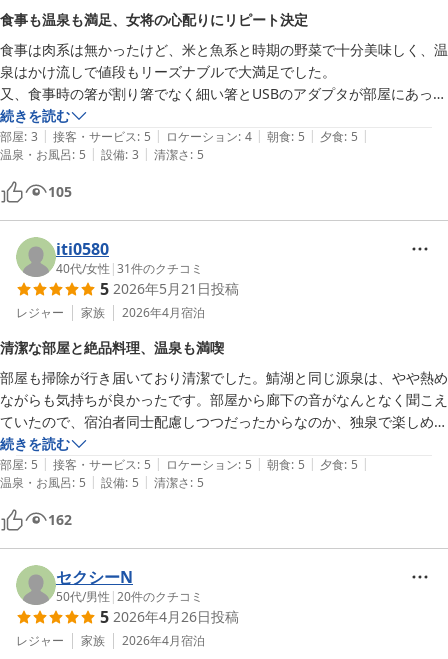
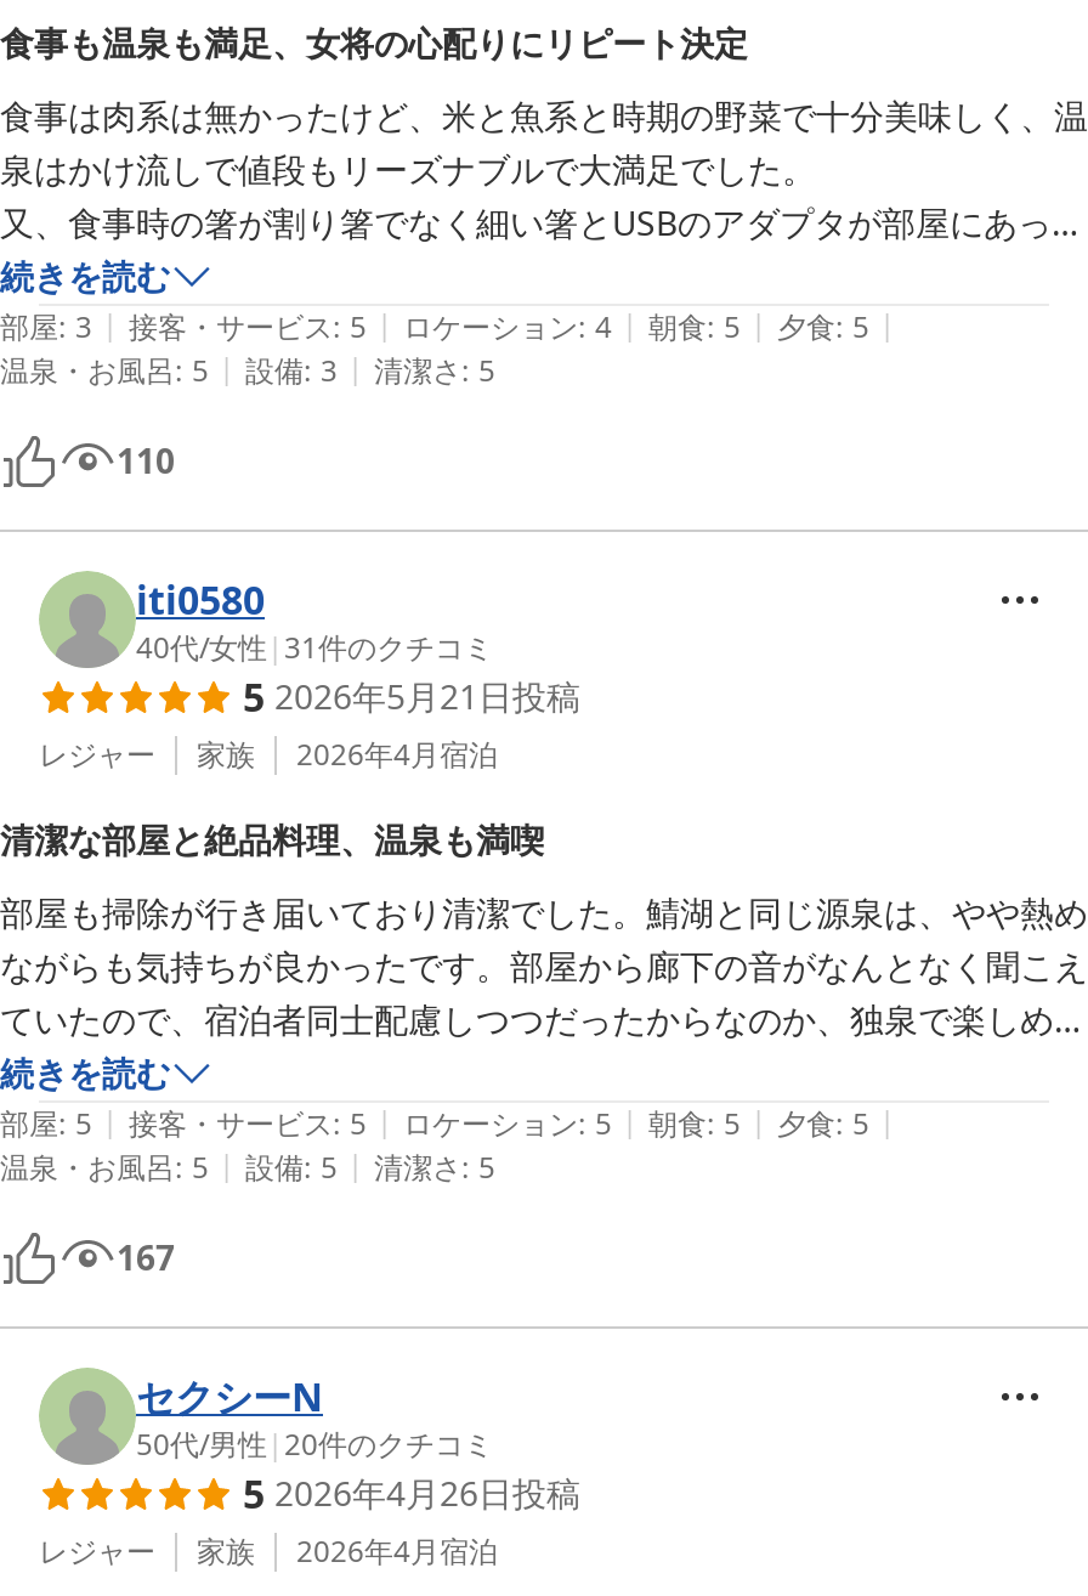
[48,182,72,201] 105 -> [117,437,175,483] 110
[48,510,72,529] 162 -> [117,1234,175,1280] 167

